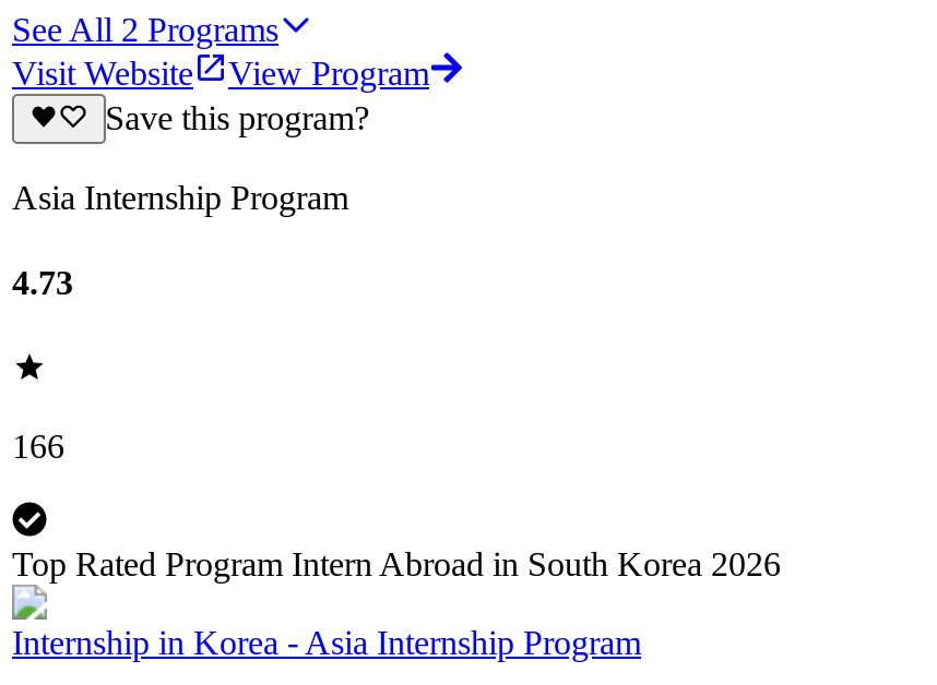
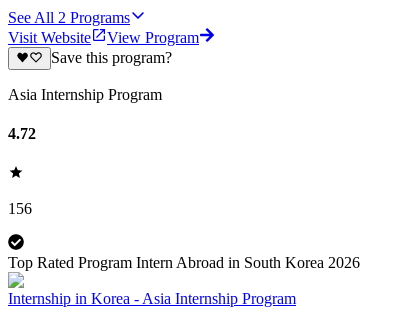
[12,264,73,301] 4.73 -> [8,125,36,142] 4.72
[12,428,64,465] 166 -> [8,200,32,217] 156

